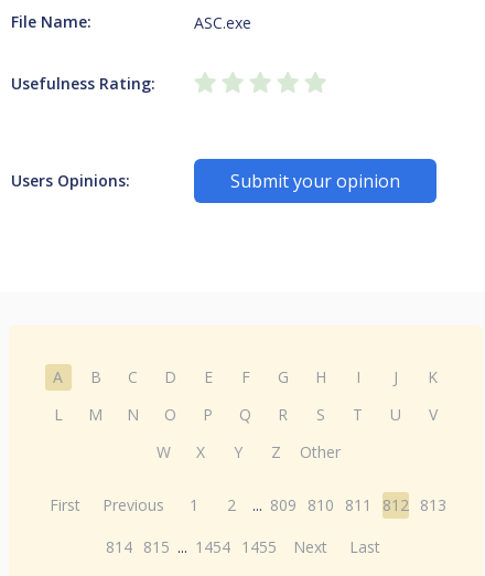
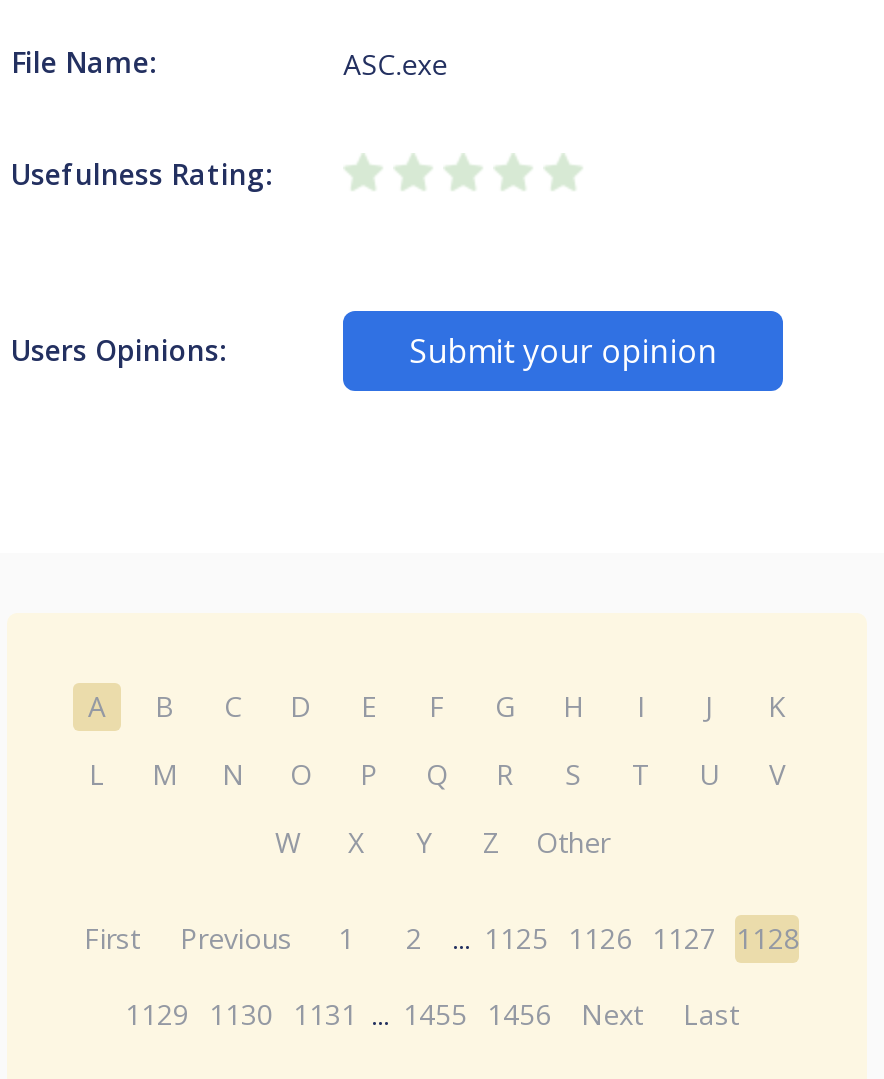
[50,494,447,515] First Previous 1 2 ... 809 810 811 812 813 -> [84,919,800,957] First Previous 1 2 ... 1125 1126 1127 1128
[106,536,380,557] 814 815 ... 1454 1455 Next Last -> [125,995,739,1033] 1129 1130 1131 ... 1455 1456 Next Last

